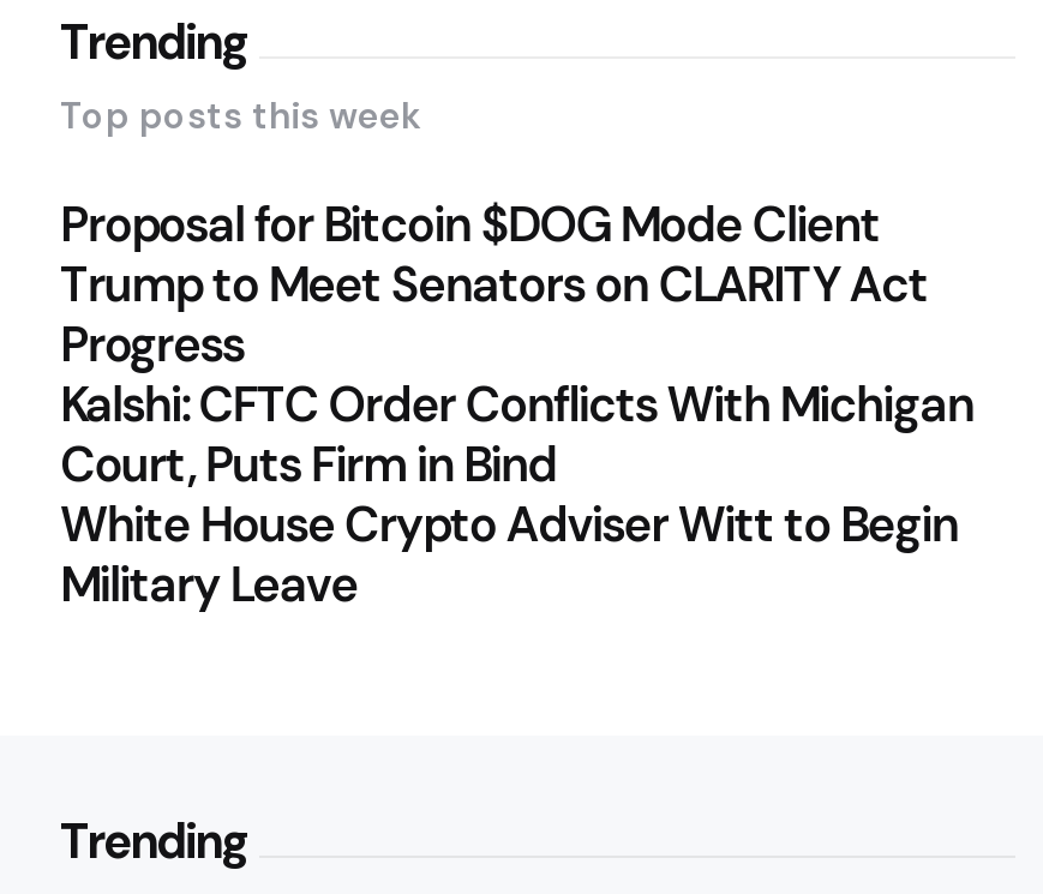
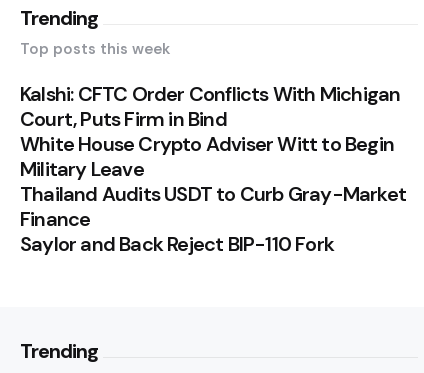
[60,193,928,376] Proposal for Bitcoin $DOG Mode Client | Trump to Meet Senators on CLARITY Act | Progress -> none
moved [60,373,973,616] -> [20,81,400,182]: Kalshi: CFTC Order Conflicts With Michigan | Court, Puts Firm in Bind | White House Crypto Adviser Witt to Begin | Military Leave
none -> [20,181,406,257] Thailand Audits USDT to Curb Gray-Market | Finance | Saylor and Back Reject BIP-110 Fork

